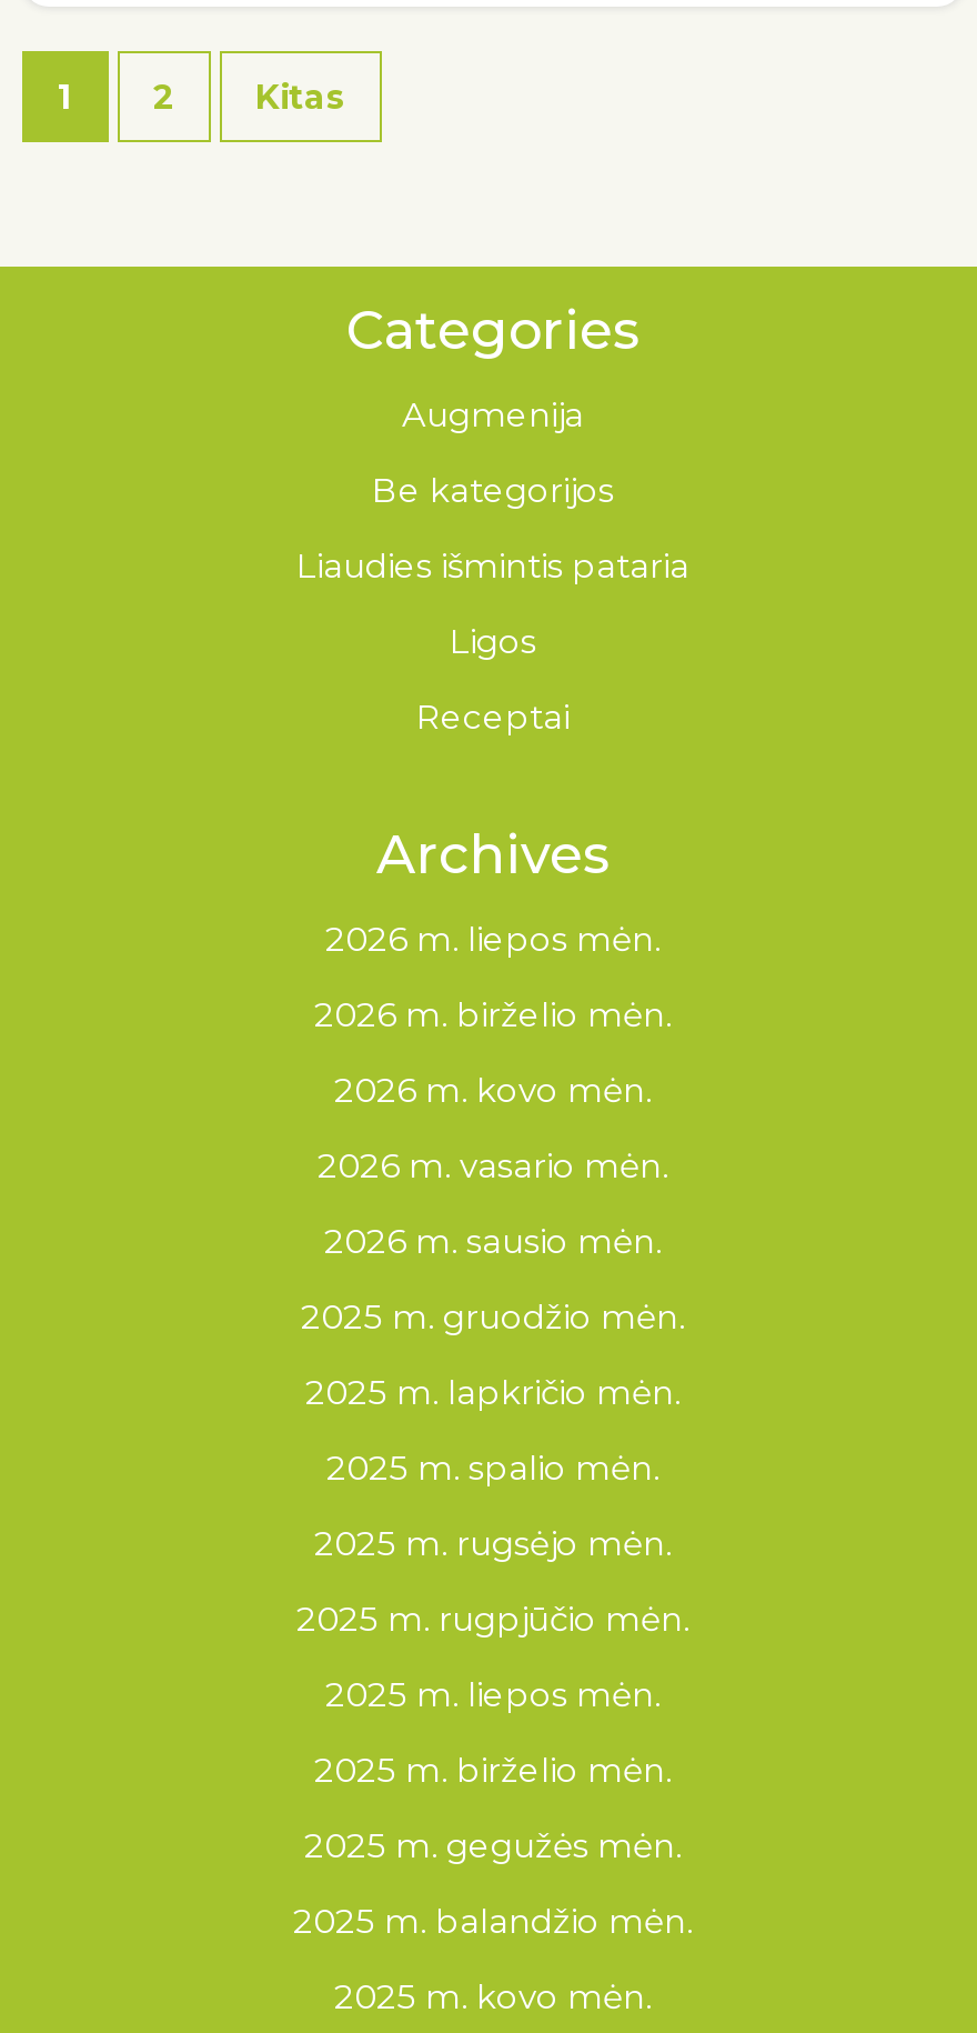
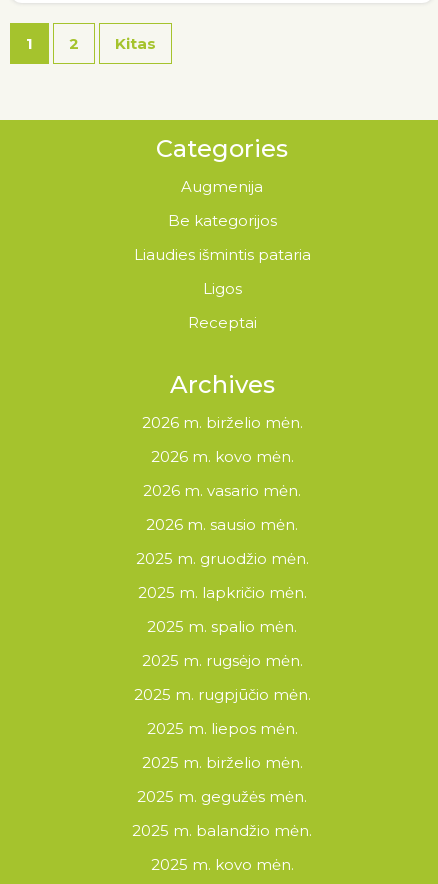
[325,919,661,961] 2026 m. liepos mėn. -> none

